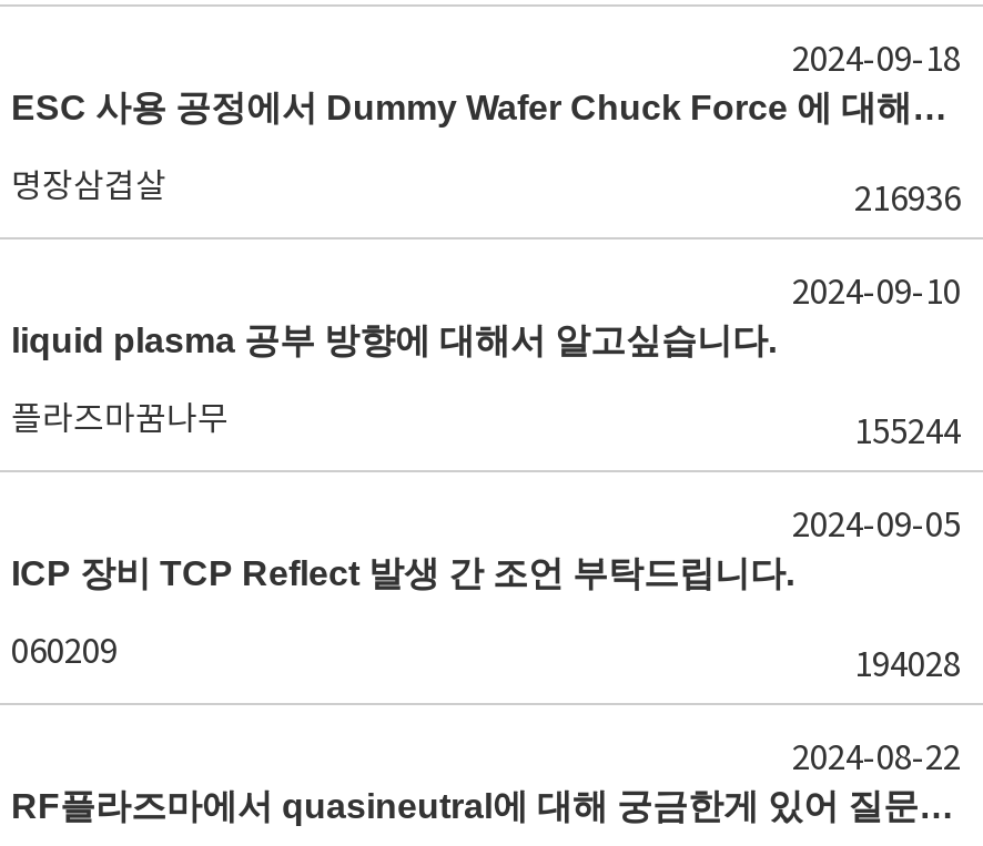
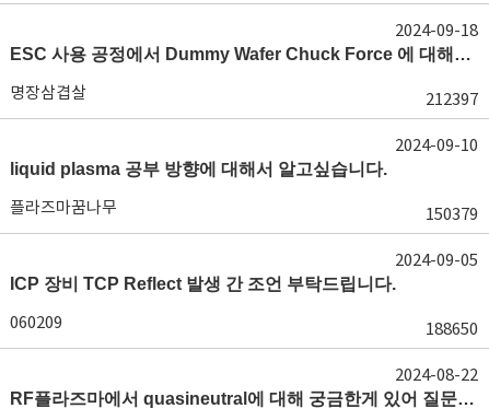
[854,177,961,219] 216936 -> [426,88,478,109] 212397
[854,410,961,452] 155244 -> [426,203,478,224] 150379
[854,643,961,685] 194028 -> [426,318,478,339] 188650

